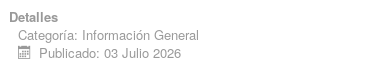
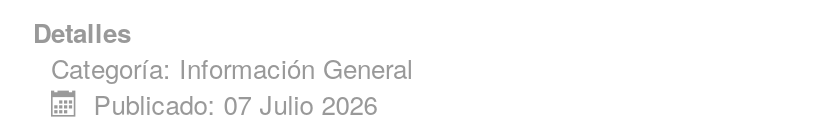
[39,43,181,62] Publicado: 03 Julio 2026 -> [93,85,377,123] Publicado: 07 Julio 2026

